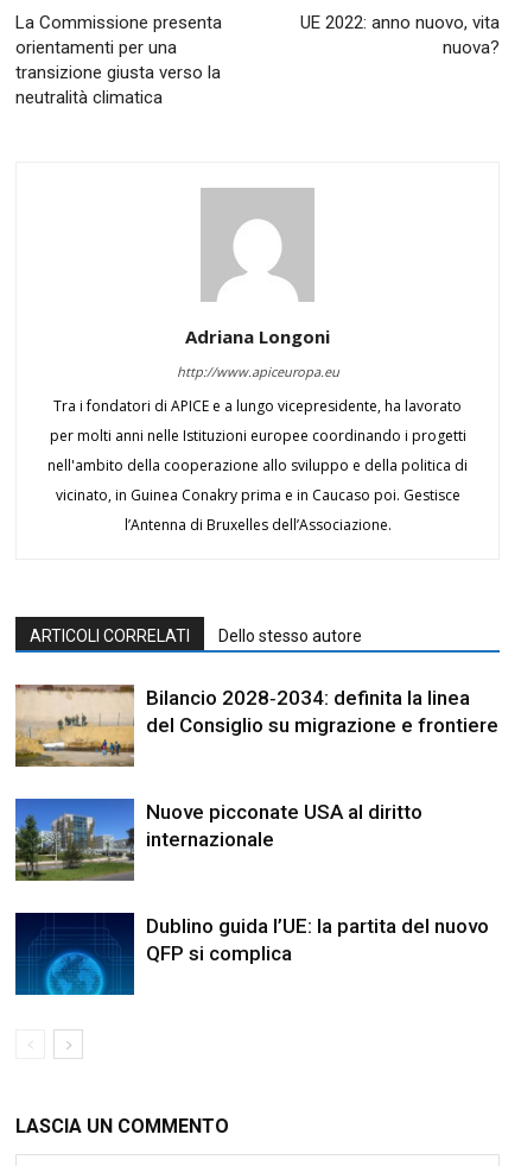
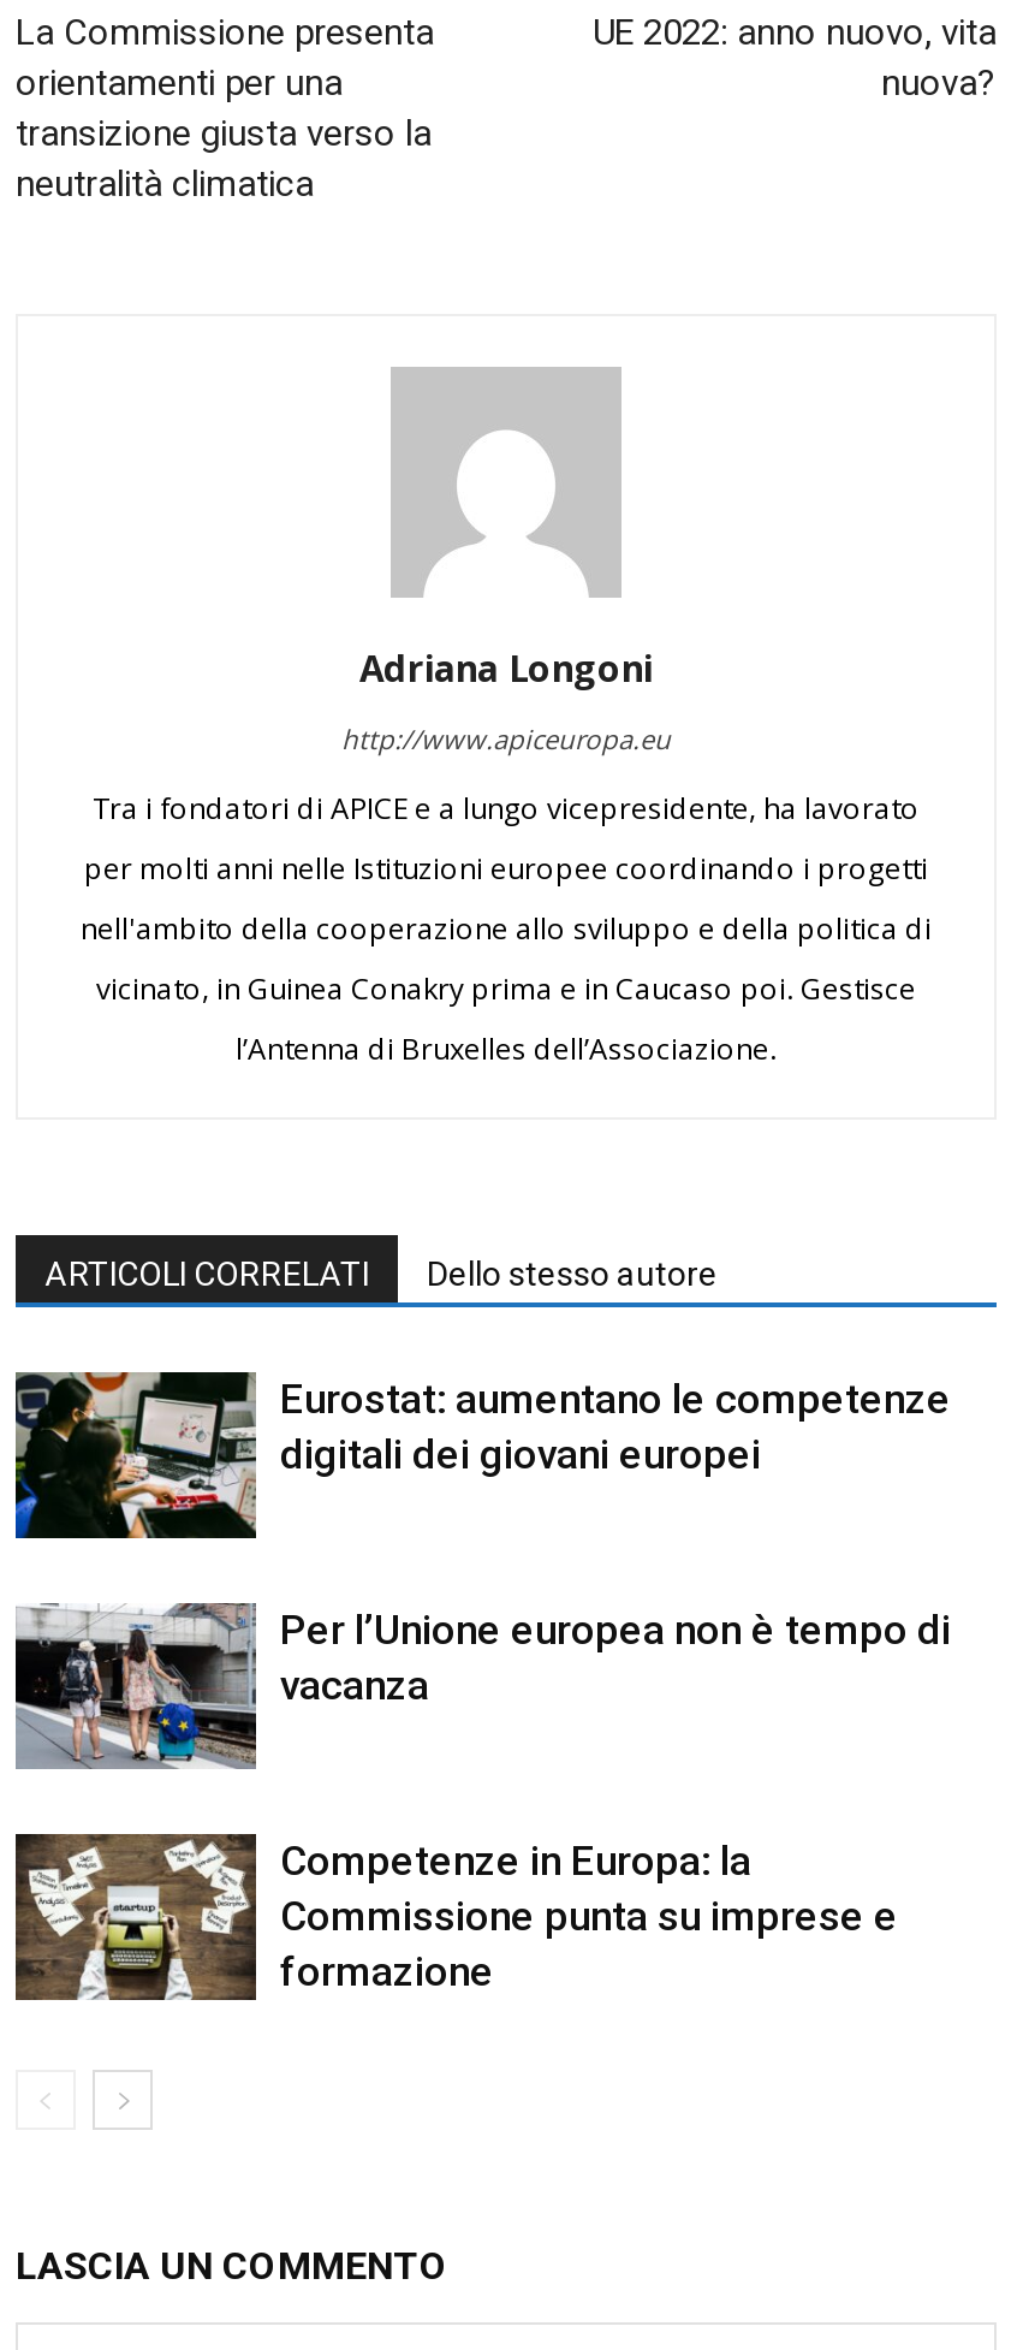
[14,683,498,768] [image] | Bilancio 2028‑2034: definita la linea | del Consiglio su migrazione e frontiere -> [13,1370,951,1541] [image] | Eurostat: aumentano le competenze | digitali dei giovani europei
[14,798,422,882] [image] | Nuove picconate USA al diritto | internazionale -> [13,1601,951,1769] [image] | Per l’Unione europea non è tempo di | vacanza
[15,912,489,996] [image] | Dublino guida l’UE: la partita del nuovo | QFP si complica -> [16,1832,898,2002] [image] | Competenze in Europa: la | Commissione punta su imprese e | formazione

